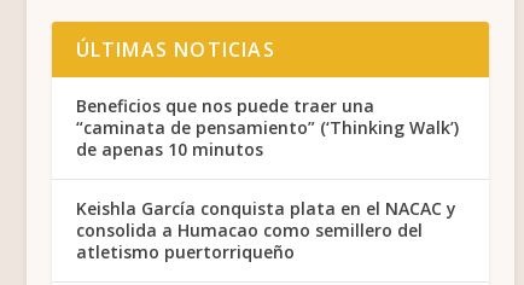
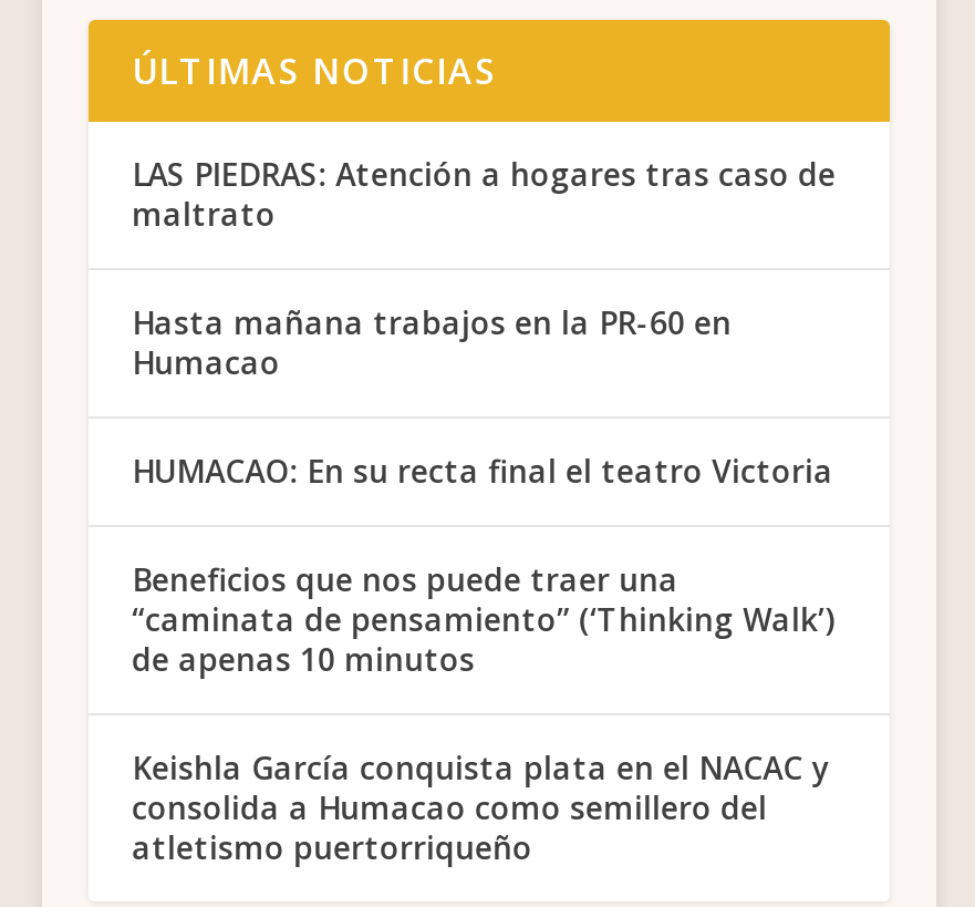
none -> [132,153,836,491] LAS PIEDRAS: Atención a hogares tras caso de | maltrato | Hasta mañana trabajos en la PR-60 en | Humacao | HUMACAO: En su recta final el teatro Victoria

